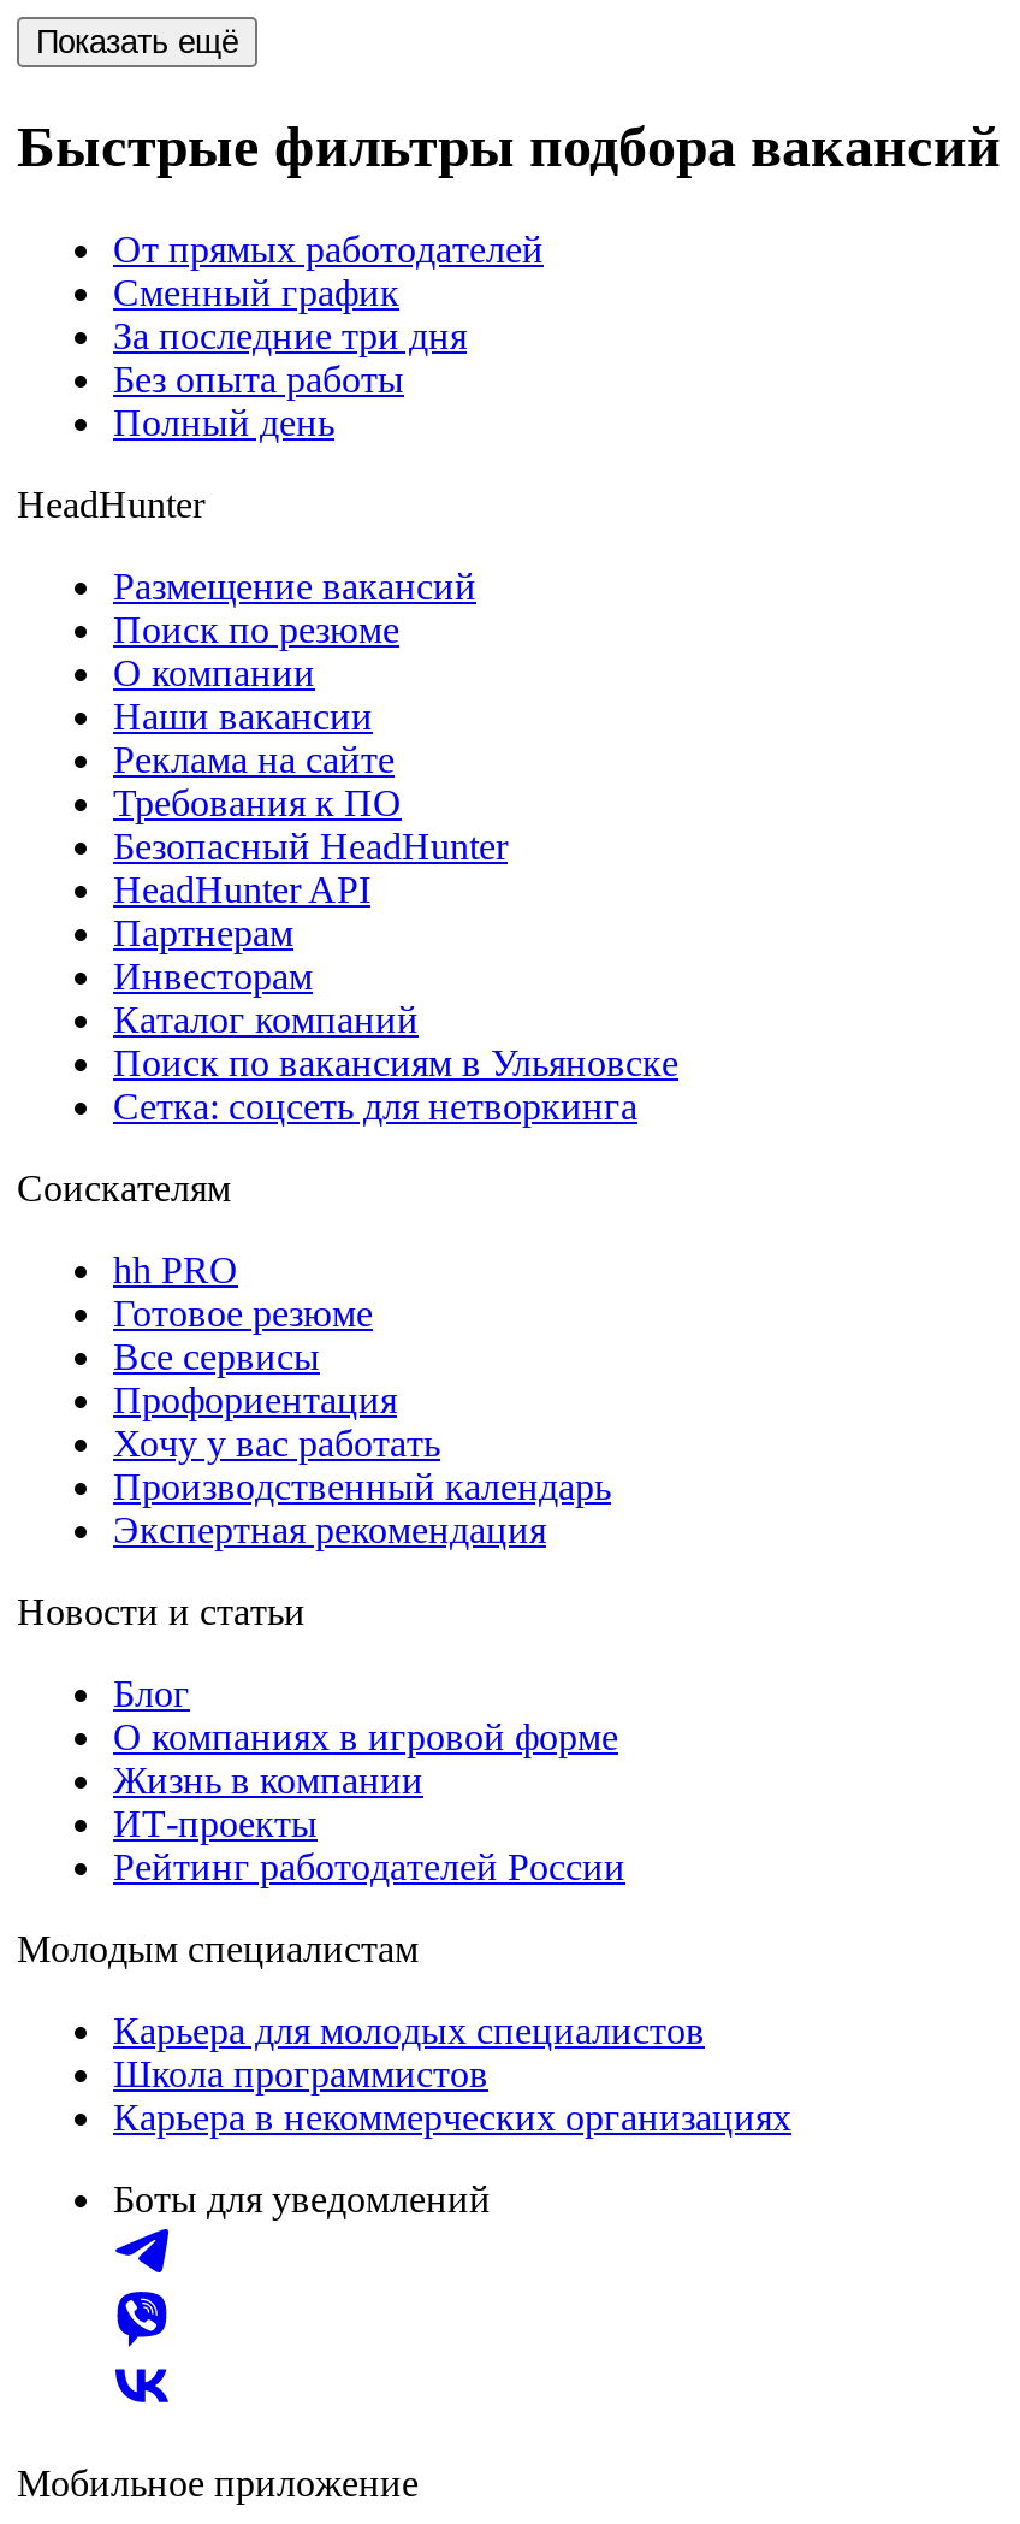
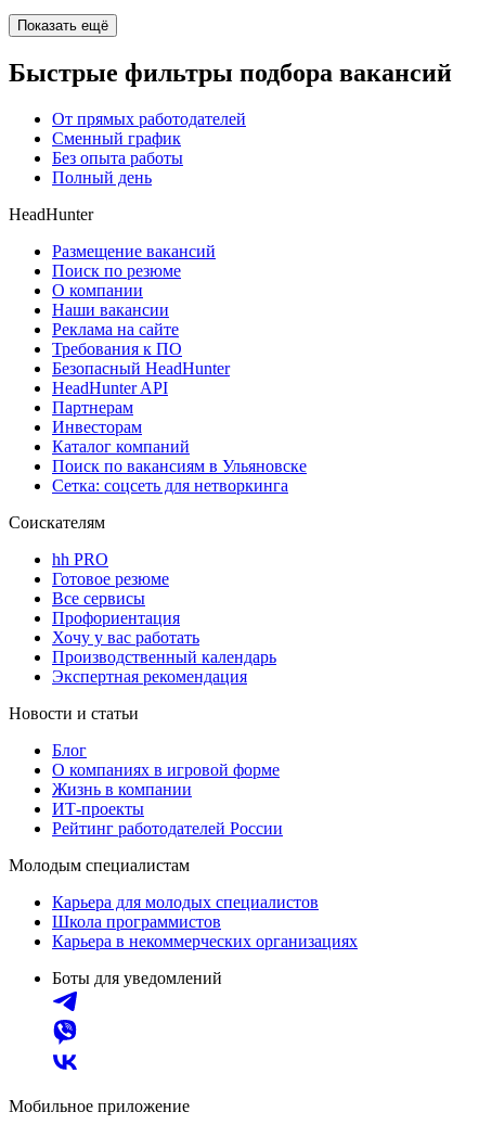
[113,315,467,356] За последние три дня -> none

